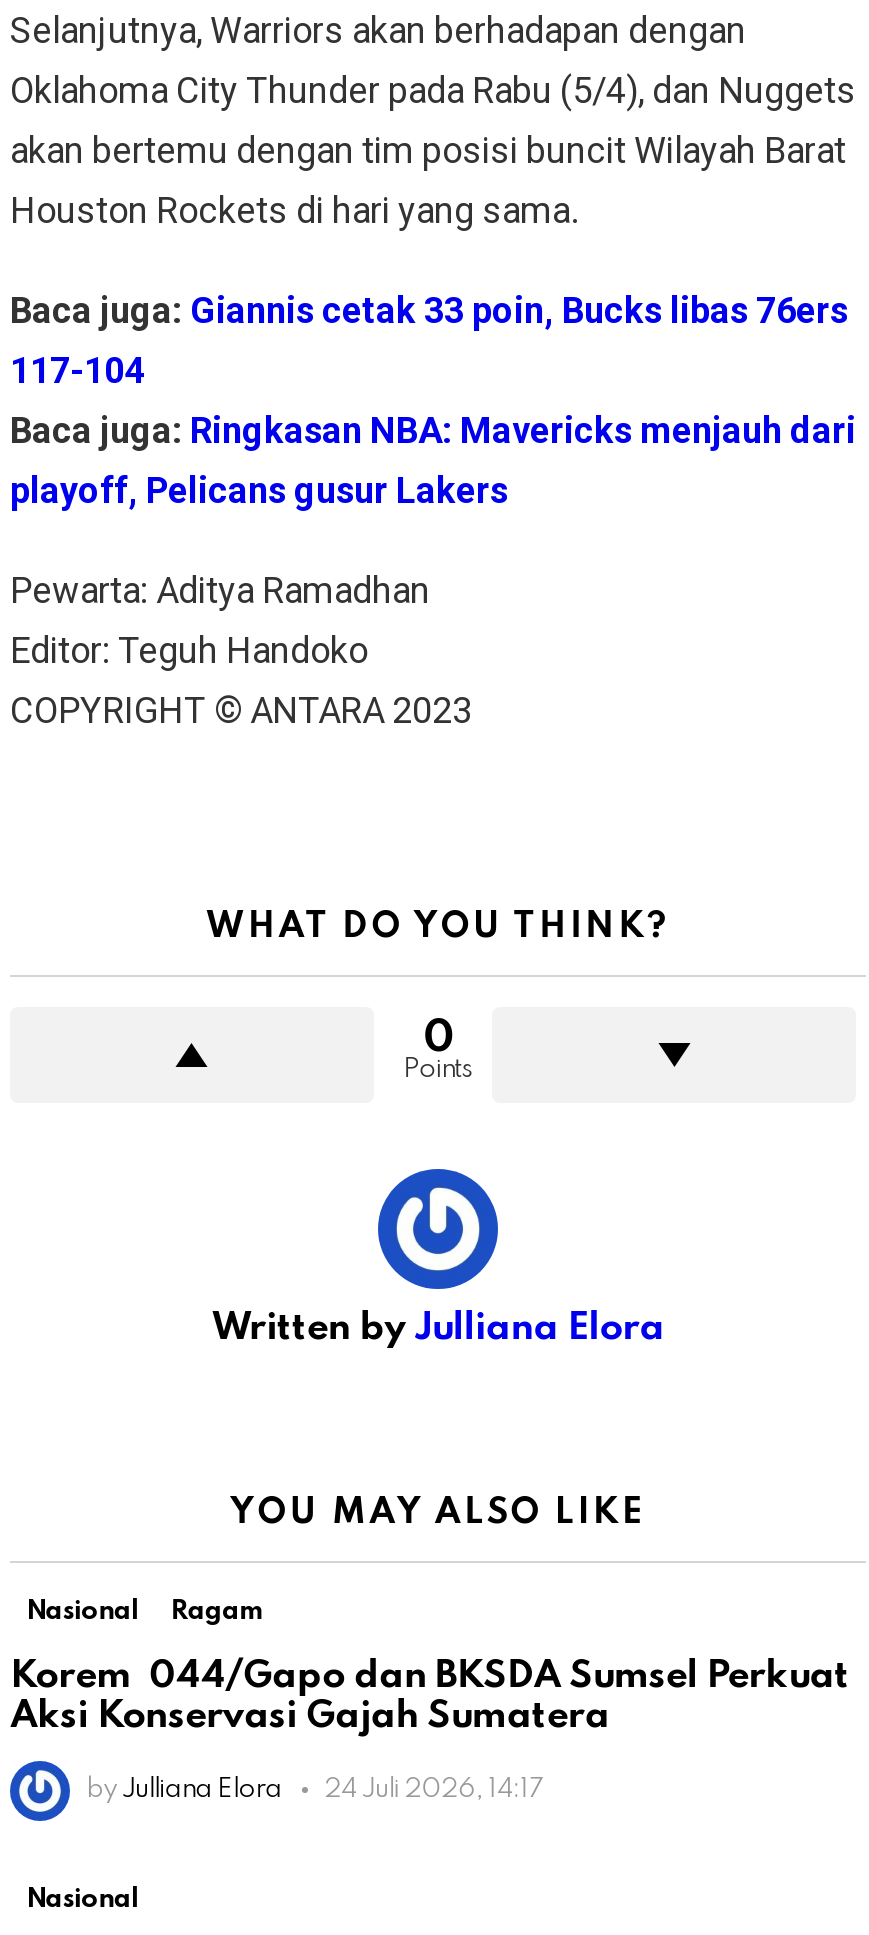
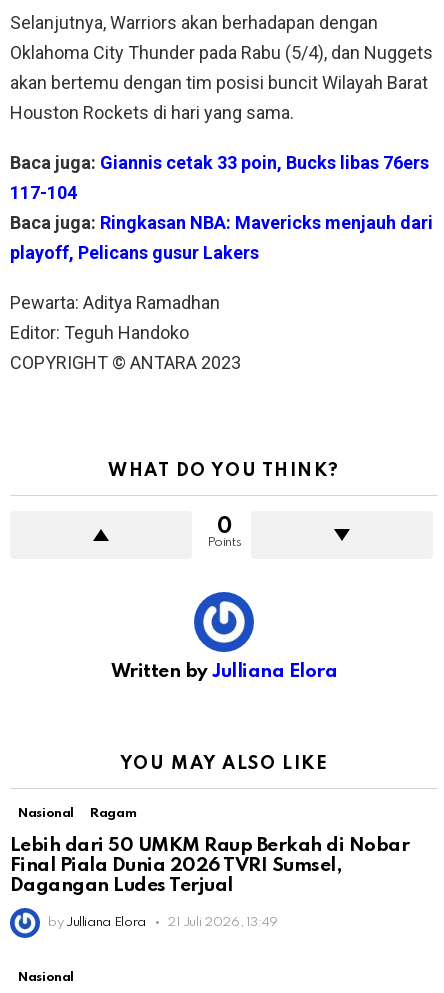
[10,1657,849,1735] Korem 044/Gapo dan BKSDA Sumsel Perkuat | Aksi Konservasi Gajah Sumatera -> [10,836,409,895] Lebih dari 50 UMKM Raup Berkah di Nobar | Final Piala Dunia 2026 TVRI Sumsel, | Dagangan Ludes Terjual
[86,1777,544,1803] by Julliana Elora 24 Juli 2026, 14:17 -> [48,916,278,929] by Julliana Elora 21 Juli 2026, 13:49

